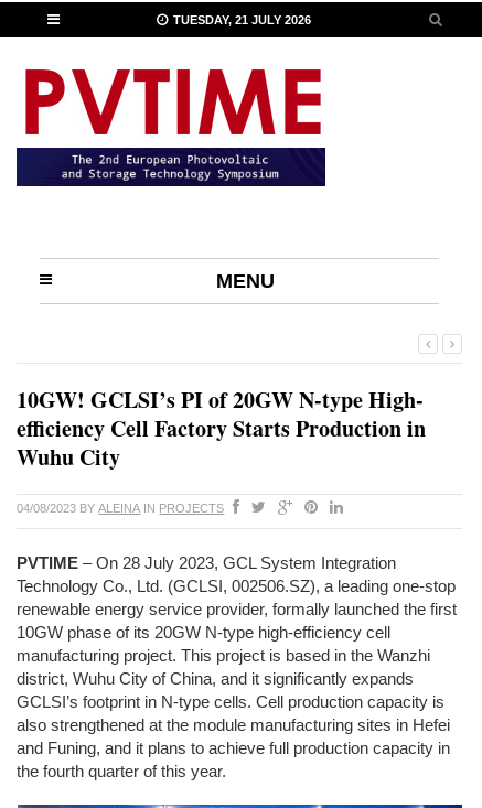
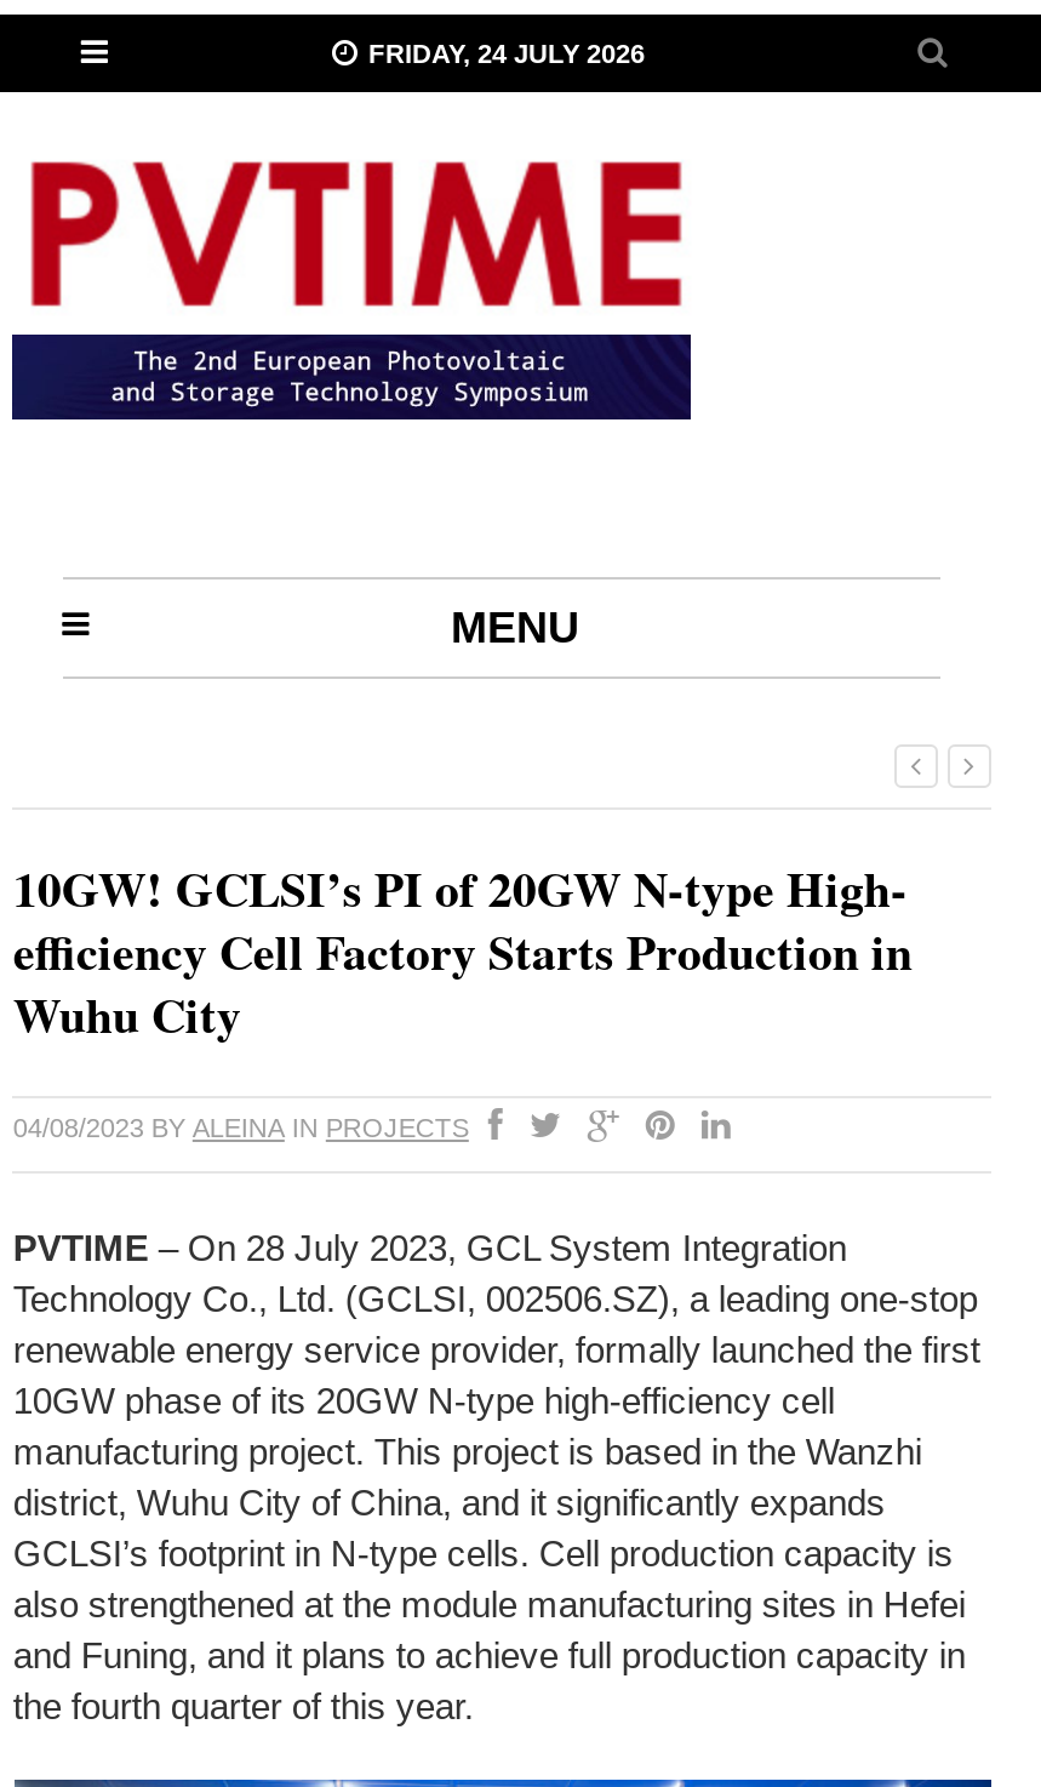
[173,13,310,26] TUESDAY, 21 JULY 2026 -> [368,39,645,68] FRIDAY, 24 JULY 2026

